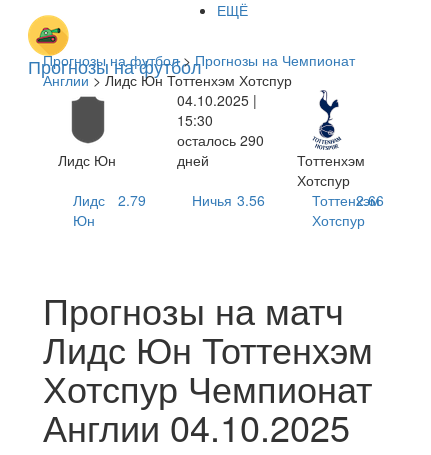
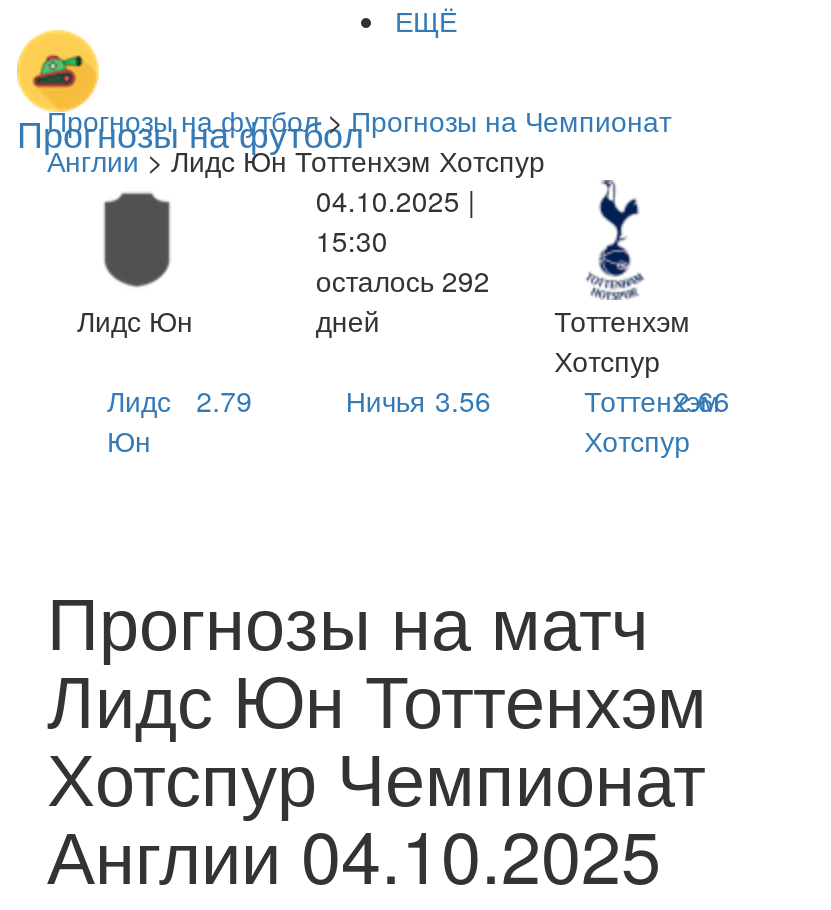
[177,130,264,150] осталось 290 -> [316,260,490,300] осталось 292

